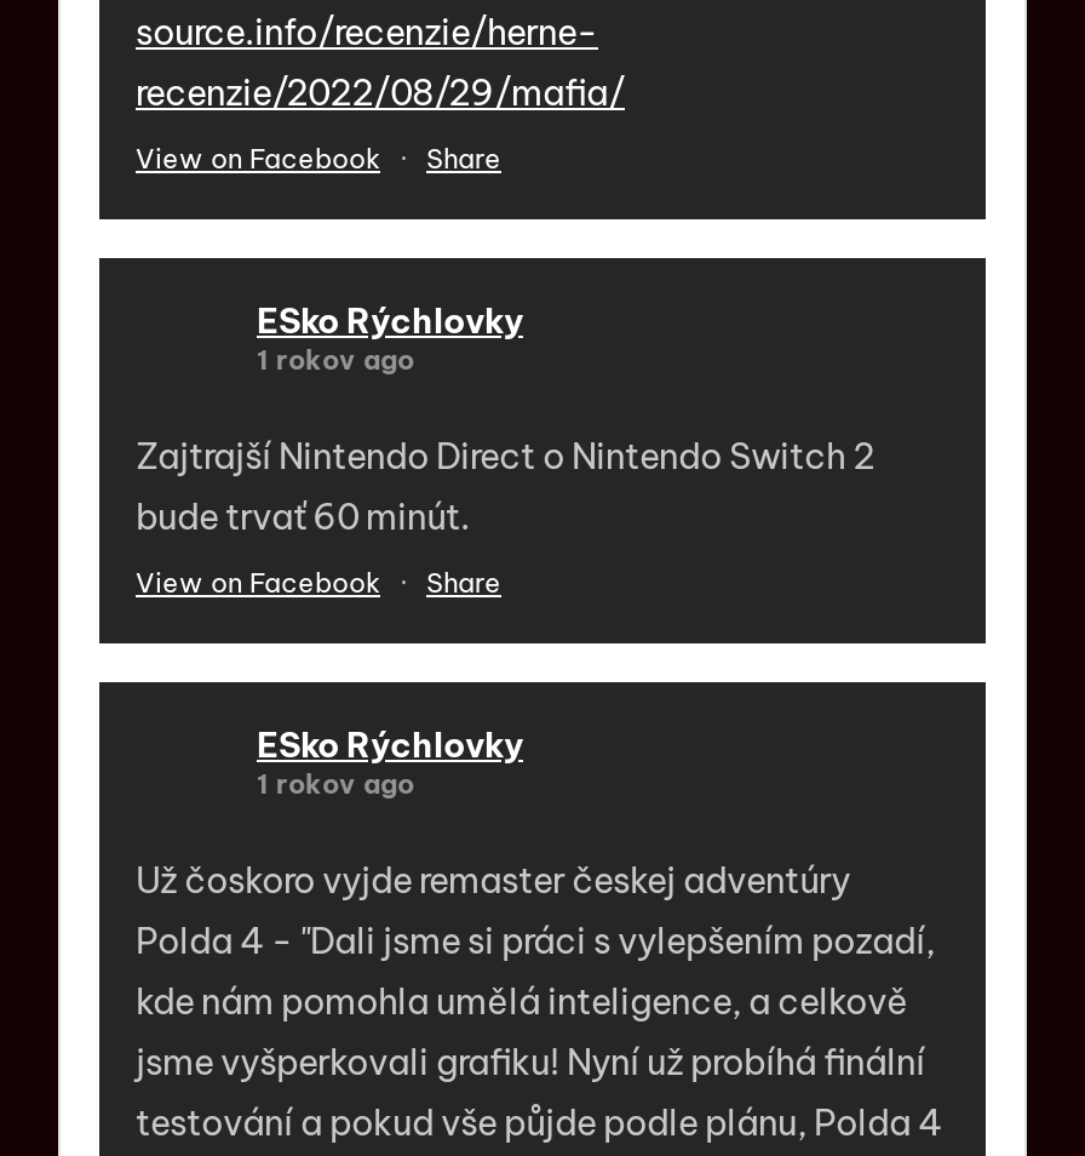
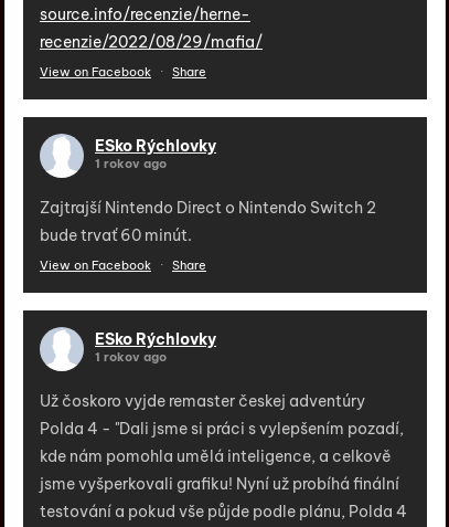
none -> [39,133,85,179] [image]
none -> [39,326,85,372] [image]

